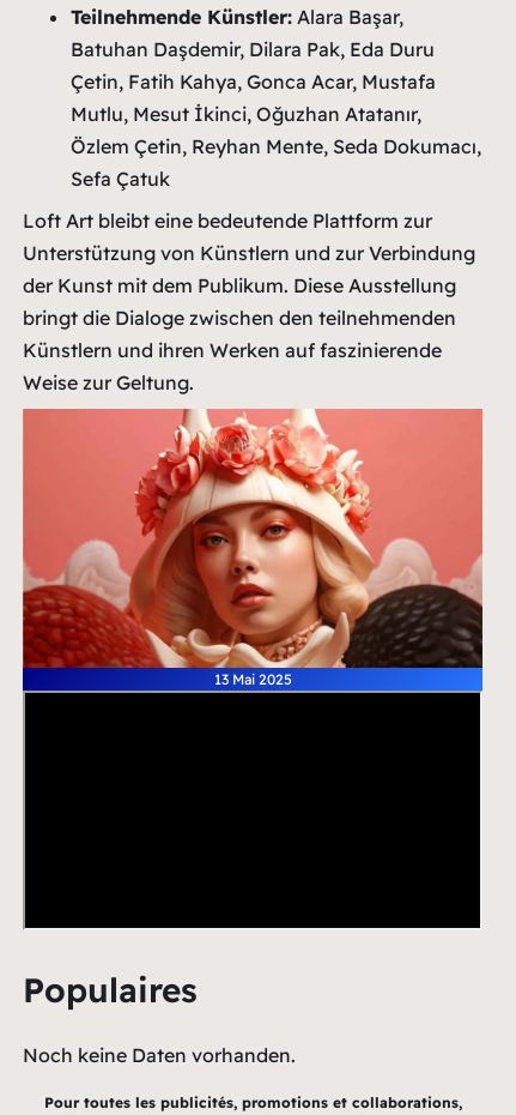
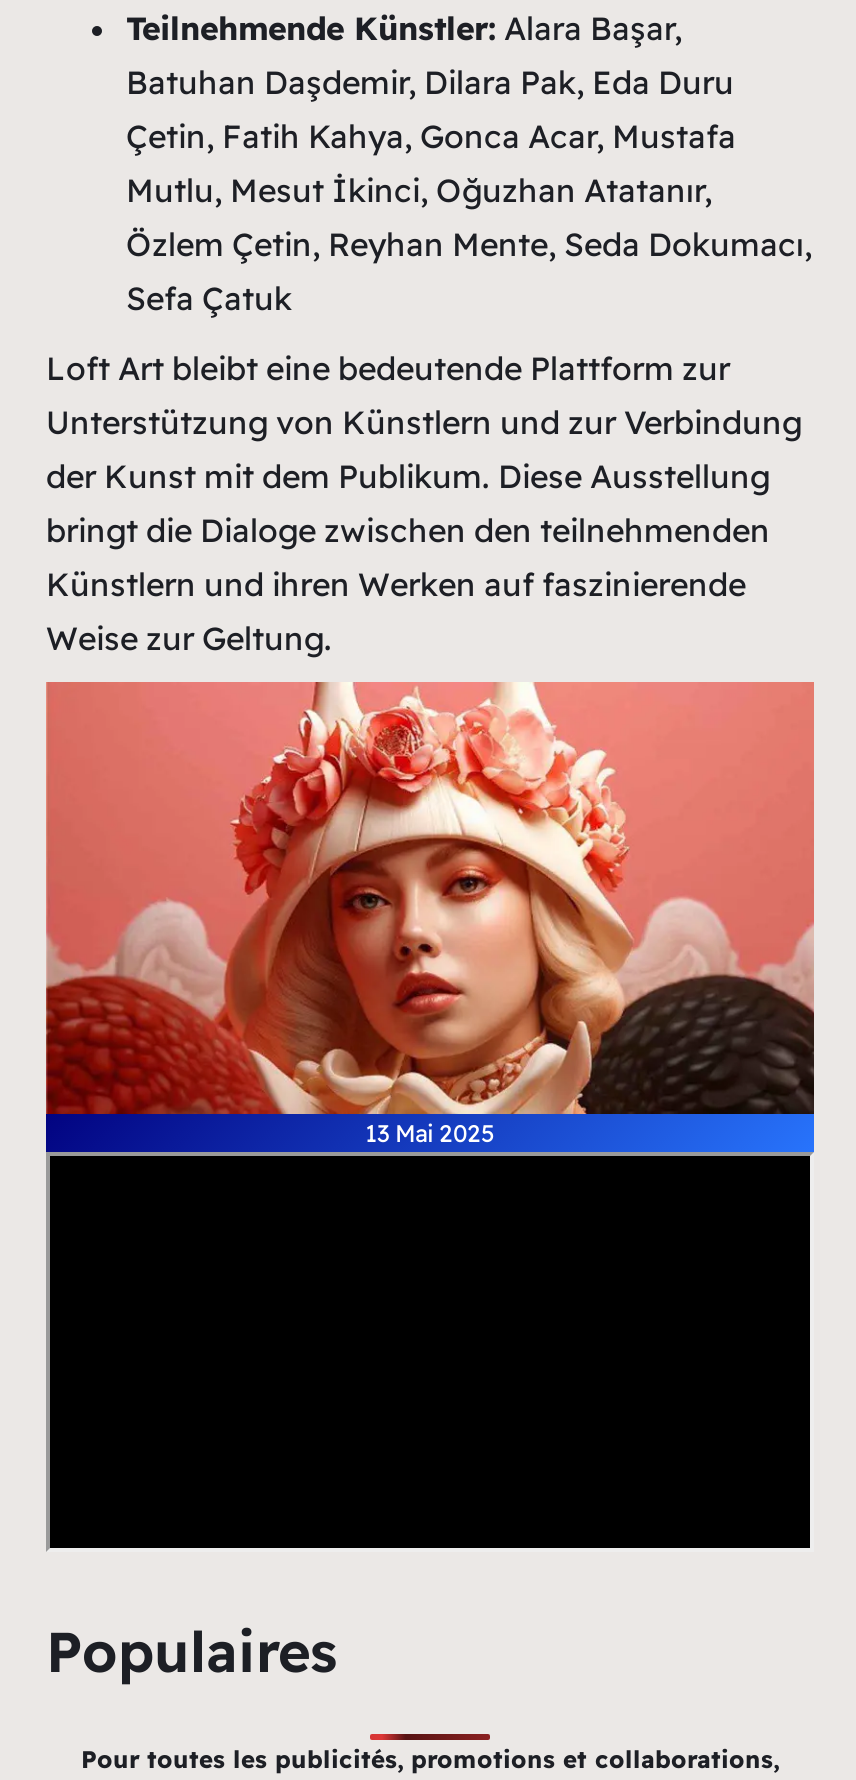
[23,1044,296,1068] Noch keine Daten vorhanden. -> none

